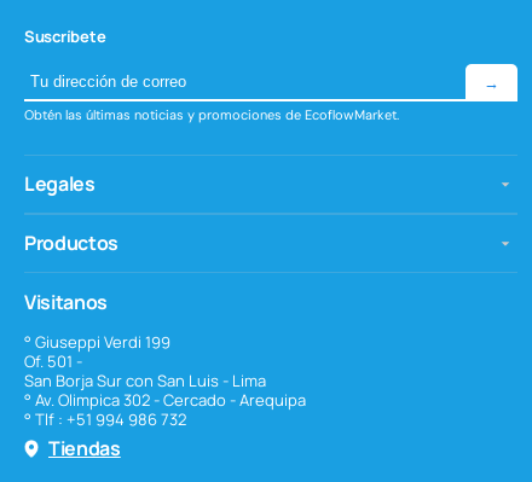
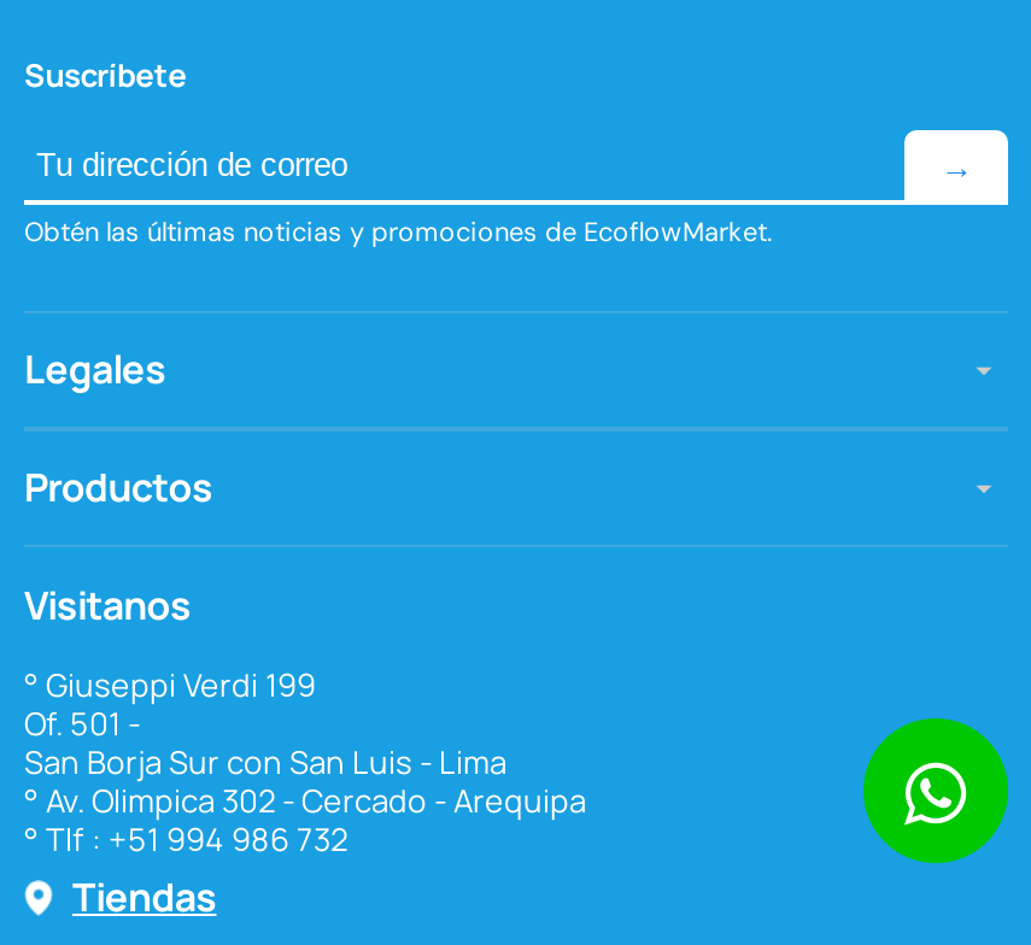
none -> [861,716,1011,865] [image]

